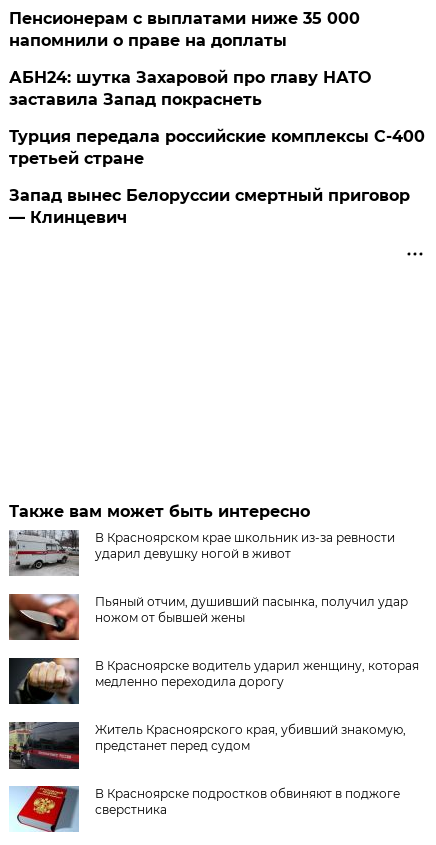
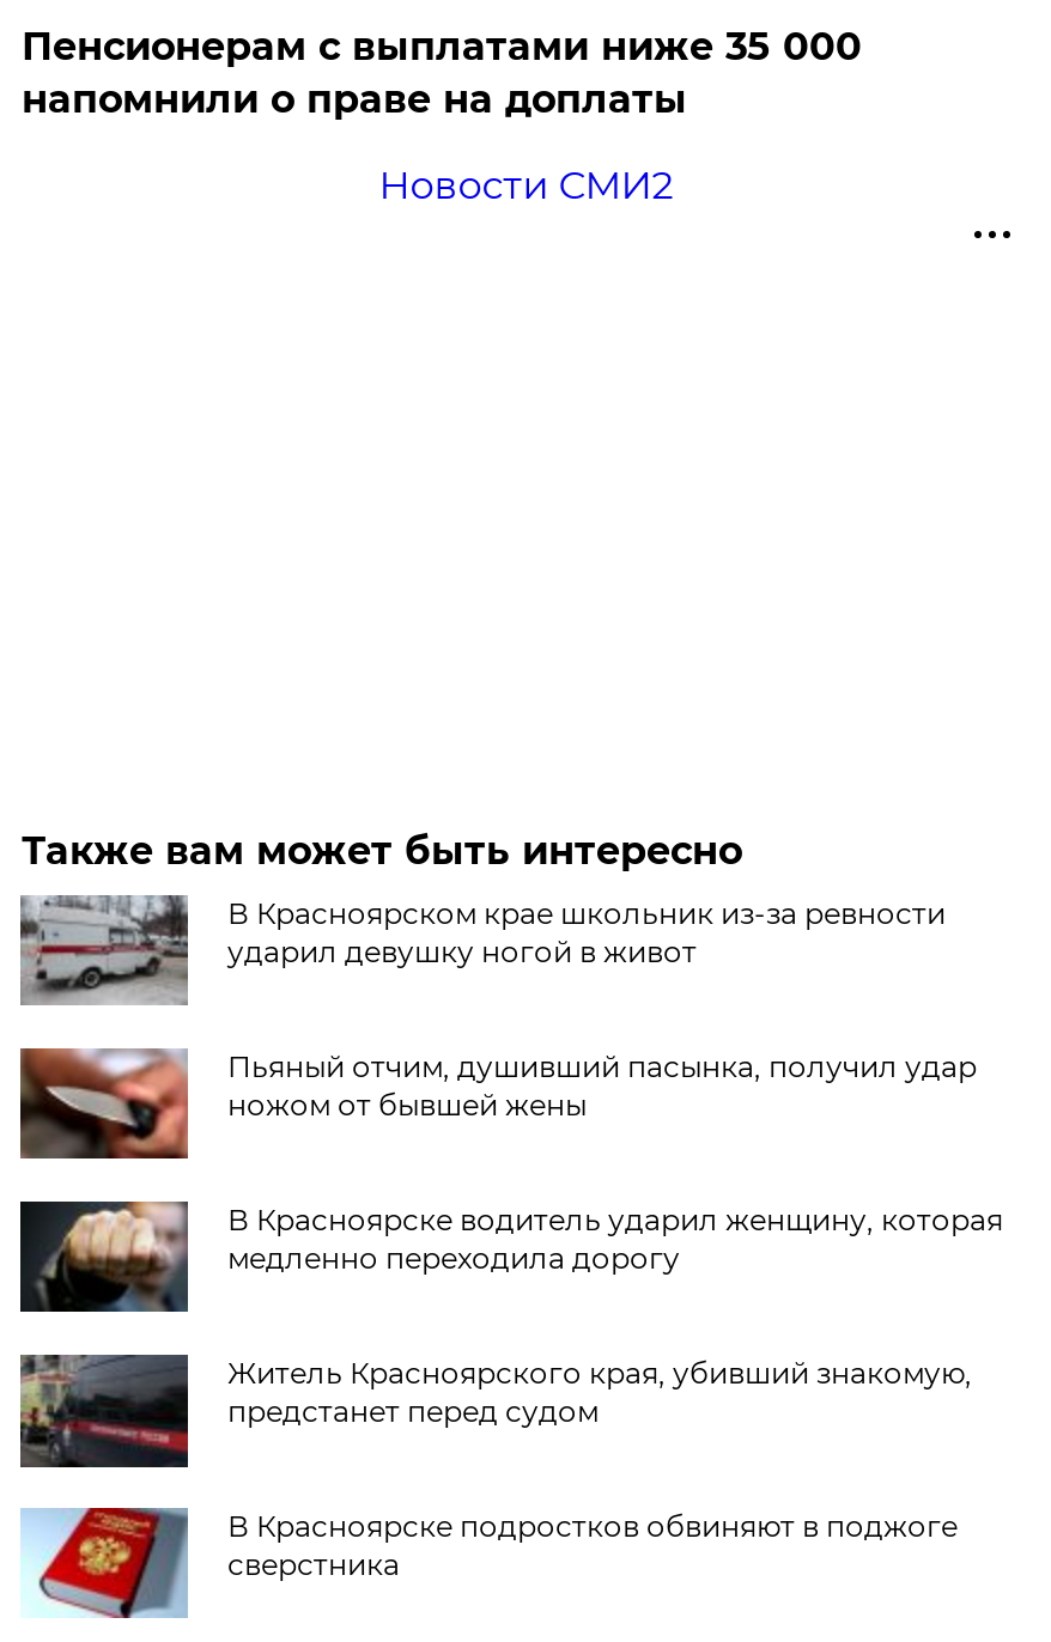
[9,68,425,227] АБН24: шутка Захаровой про главу НАТО | заставила Запад покраснеть | Турция передала российские комплексы С-400 | третьей стране | Запад вынес Белоруссии смертный приговор | — Клинцевич -> [379,163,673,208] Новости СМИ2

